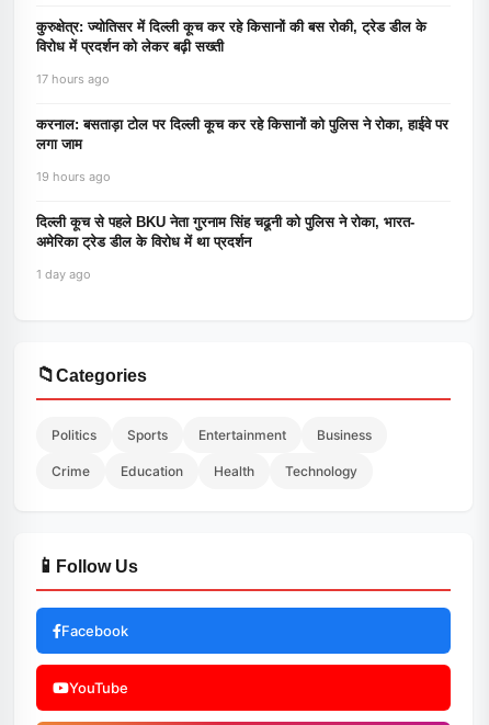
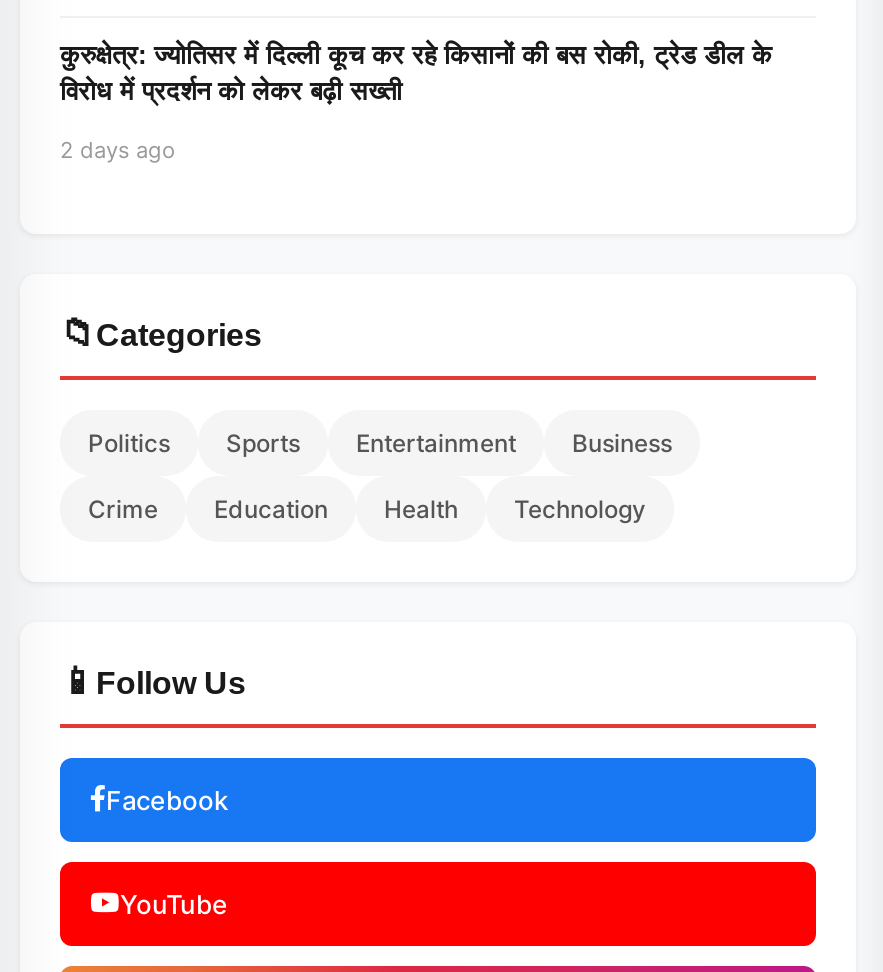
[36,71,448,282] 17 hours ago | करनाल: बसताड़ा टोल पर दिल्ली कूच कर रहे किसानों को पुलिस ने रोका, हाईवे पर | लगा जाम | 19 hours ago | दिल्ली कूच से पहले BKU नेता गुरनाम सिंह चढूनी को पुलिस ने रोका, भारत- | अमेरिका ट्रेड डील के विरोध में था प्रदर्शन | 1 day ago -> [60,136,176,164] 2 days ago

